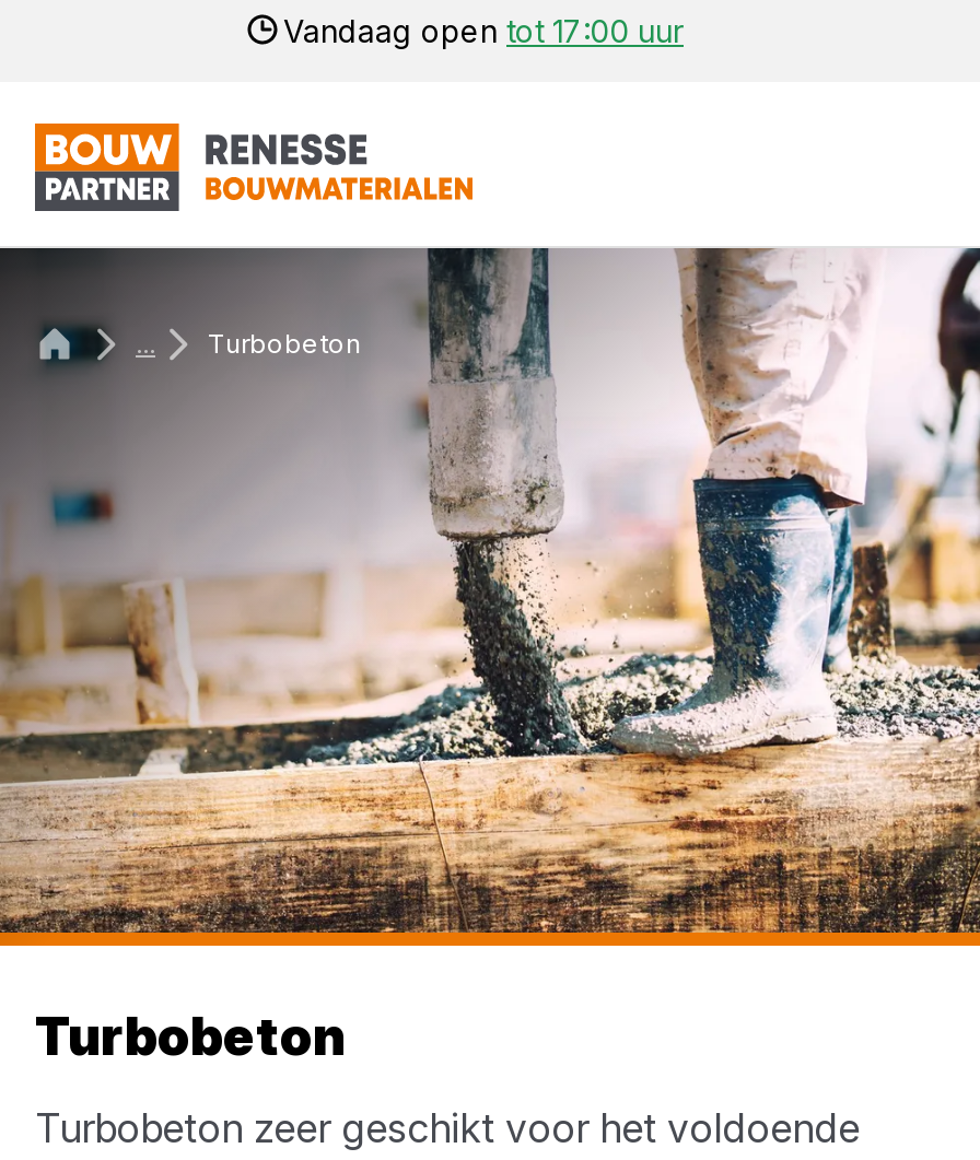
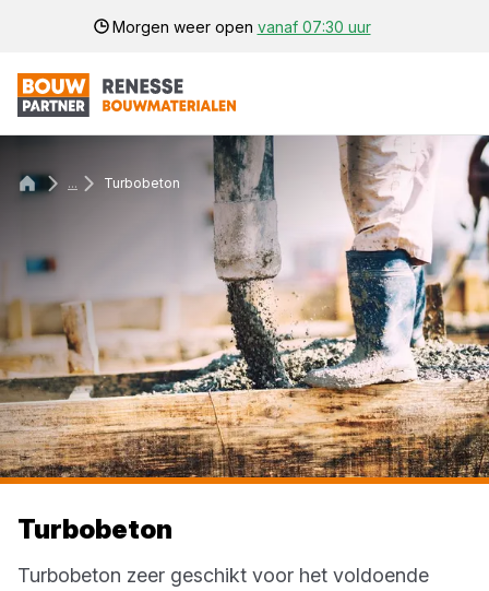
[283,11,684,48] Vandaag open tot 17:00 uur -> [112,17,371,36] Morgen weer open vanaf 07:30 uur

